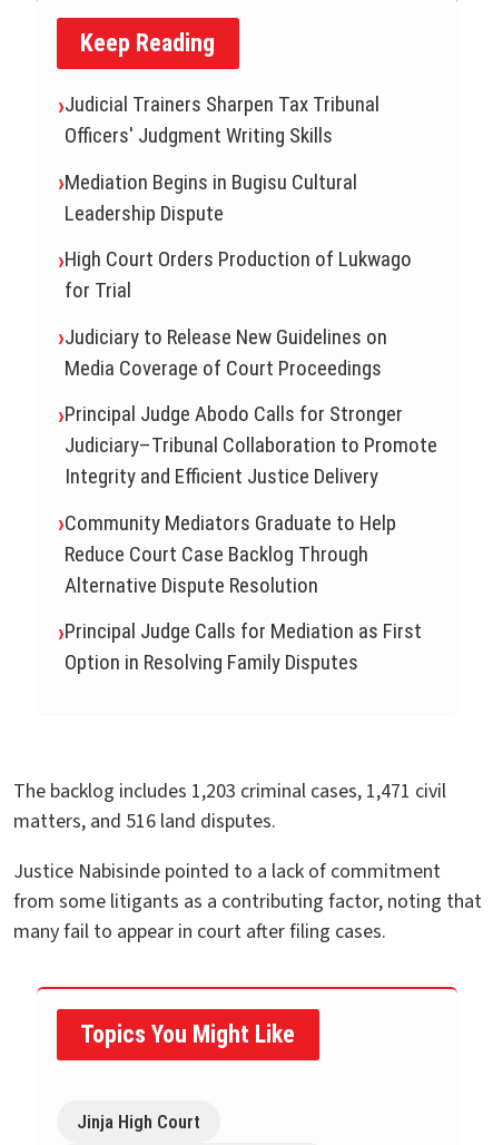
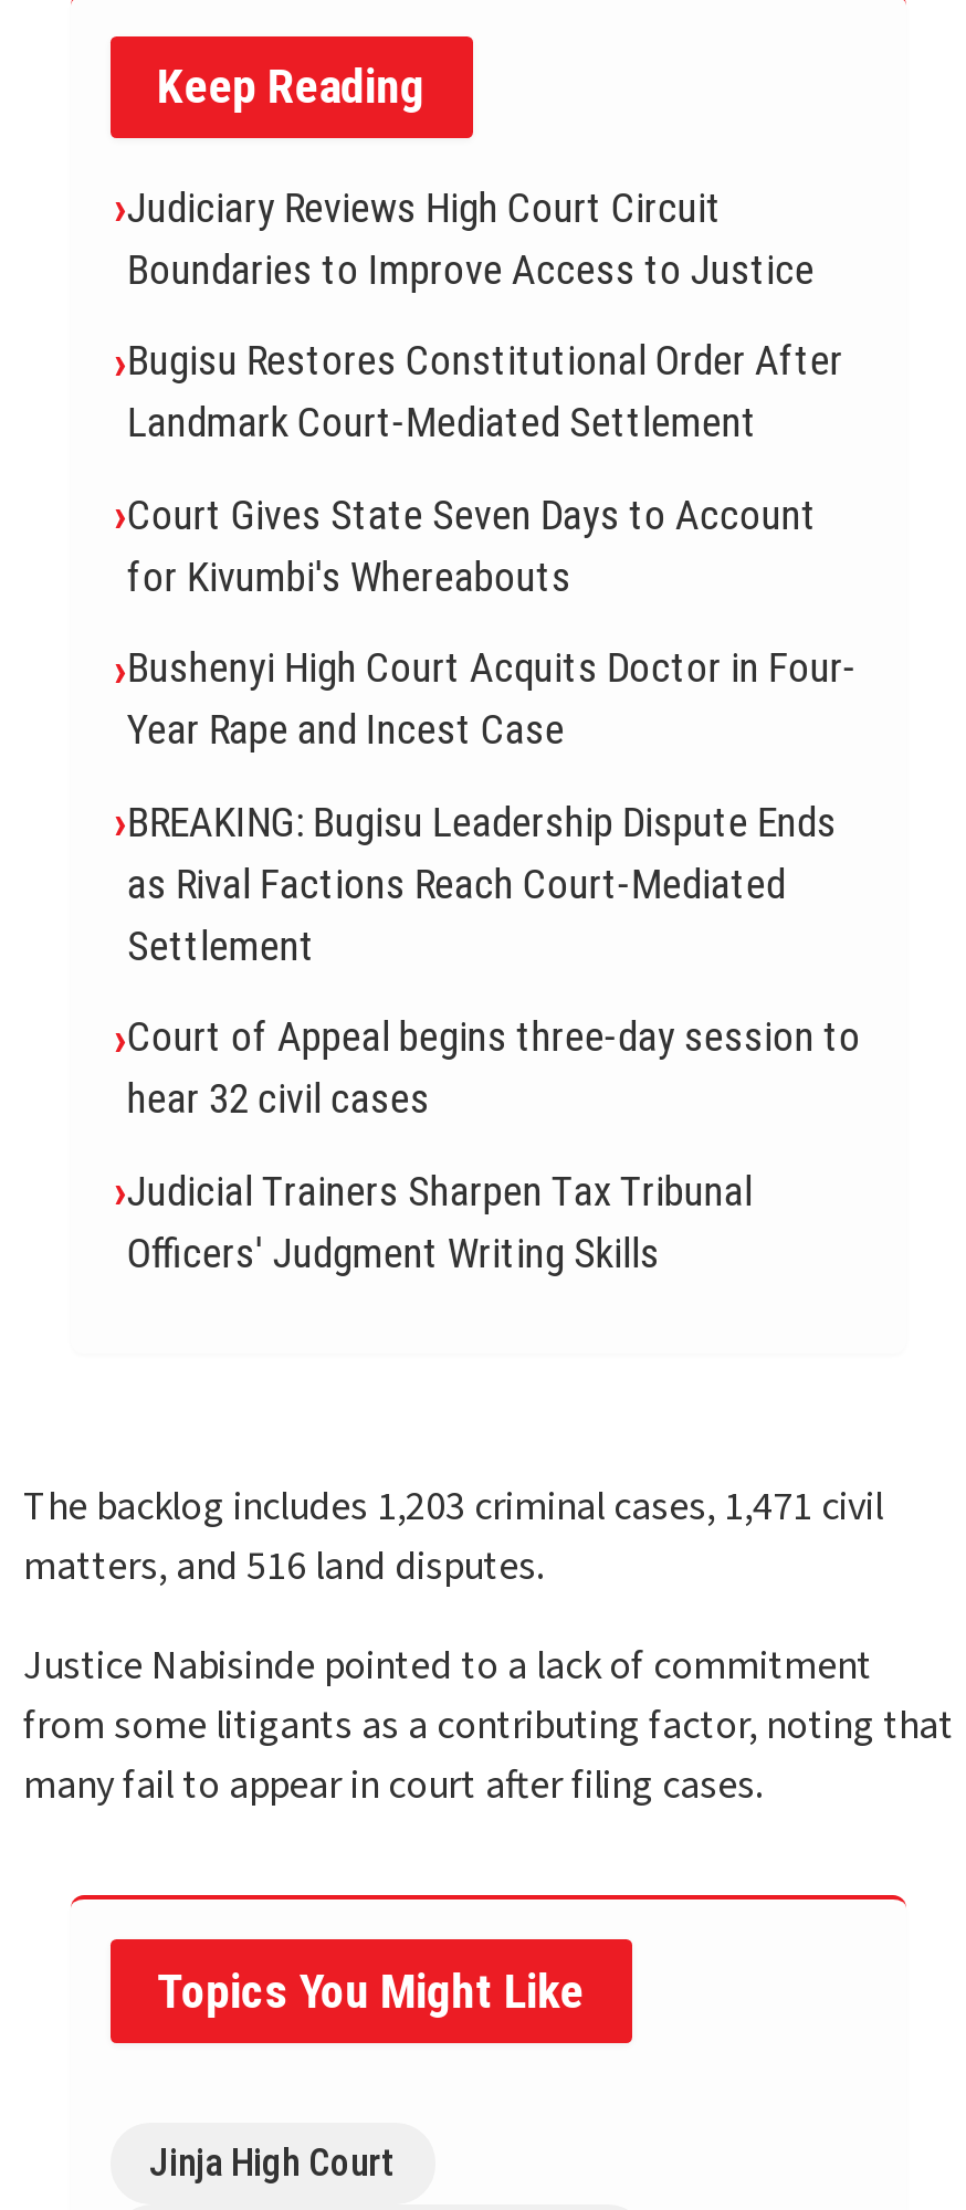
none -> [127,182,861,1125] Judiciary Reviews High Court Circuit | Boundaries to Improve Access to Justice | Bugisu Restores Constitutional Order After | Landmark Court-Mediated Settlement | Court Gives State Seven Days to Account | for Kivumbi's Whereabouts | Bushenyi High Court Acquits Doctor in Four- | Year Rape and Incest Case | BREAKING: Bugisu Leadership Dispute Ends | as Rival Factions Reach Court-Mediated | Settlement | Court of Appeal begins three-day session to | hear 32 civil cases
moved [65,92,380,149] -> [127,1166,752,1278]: Judicial Trainers Sharpen Tax Tribunal | Officers' Judgment Writing Skills
[65,169,438,676] Mediation Begins in Bugisu Cultural | Leadership Dispute | High Court Orders Production of Lukwago | for Trial | Judiciary to Release New Guidelines on | Media Coverage of Court Proceedings | Principal Judge Abodo Calls for Stronger | Judiciary–Tribunal Collaboration to Promote | Integrity and Efficient Justice Delivery | Community Mediators Graduate to Help | Reduce Court Case Backlog Through | Alternative Dispute Resolution | Principal Judge Calls for Mediation as First | Option in Resolving Family Disputes -> none

